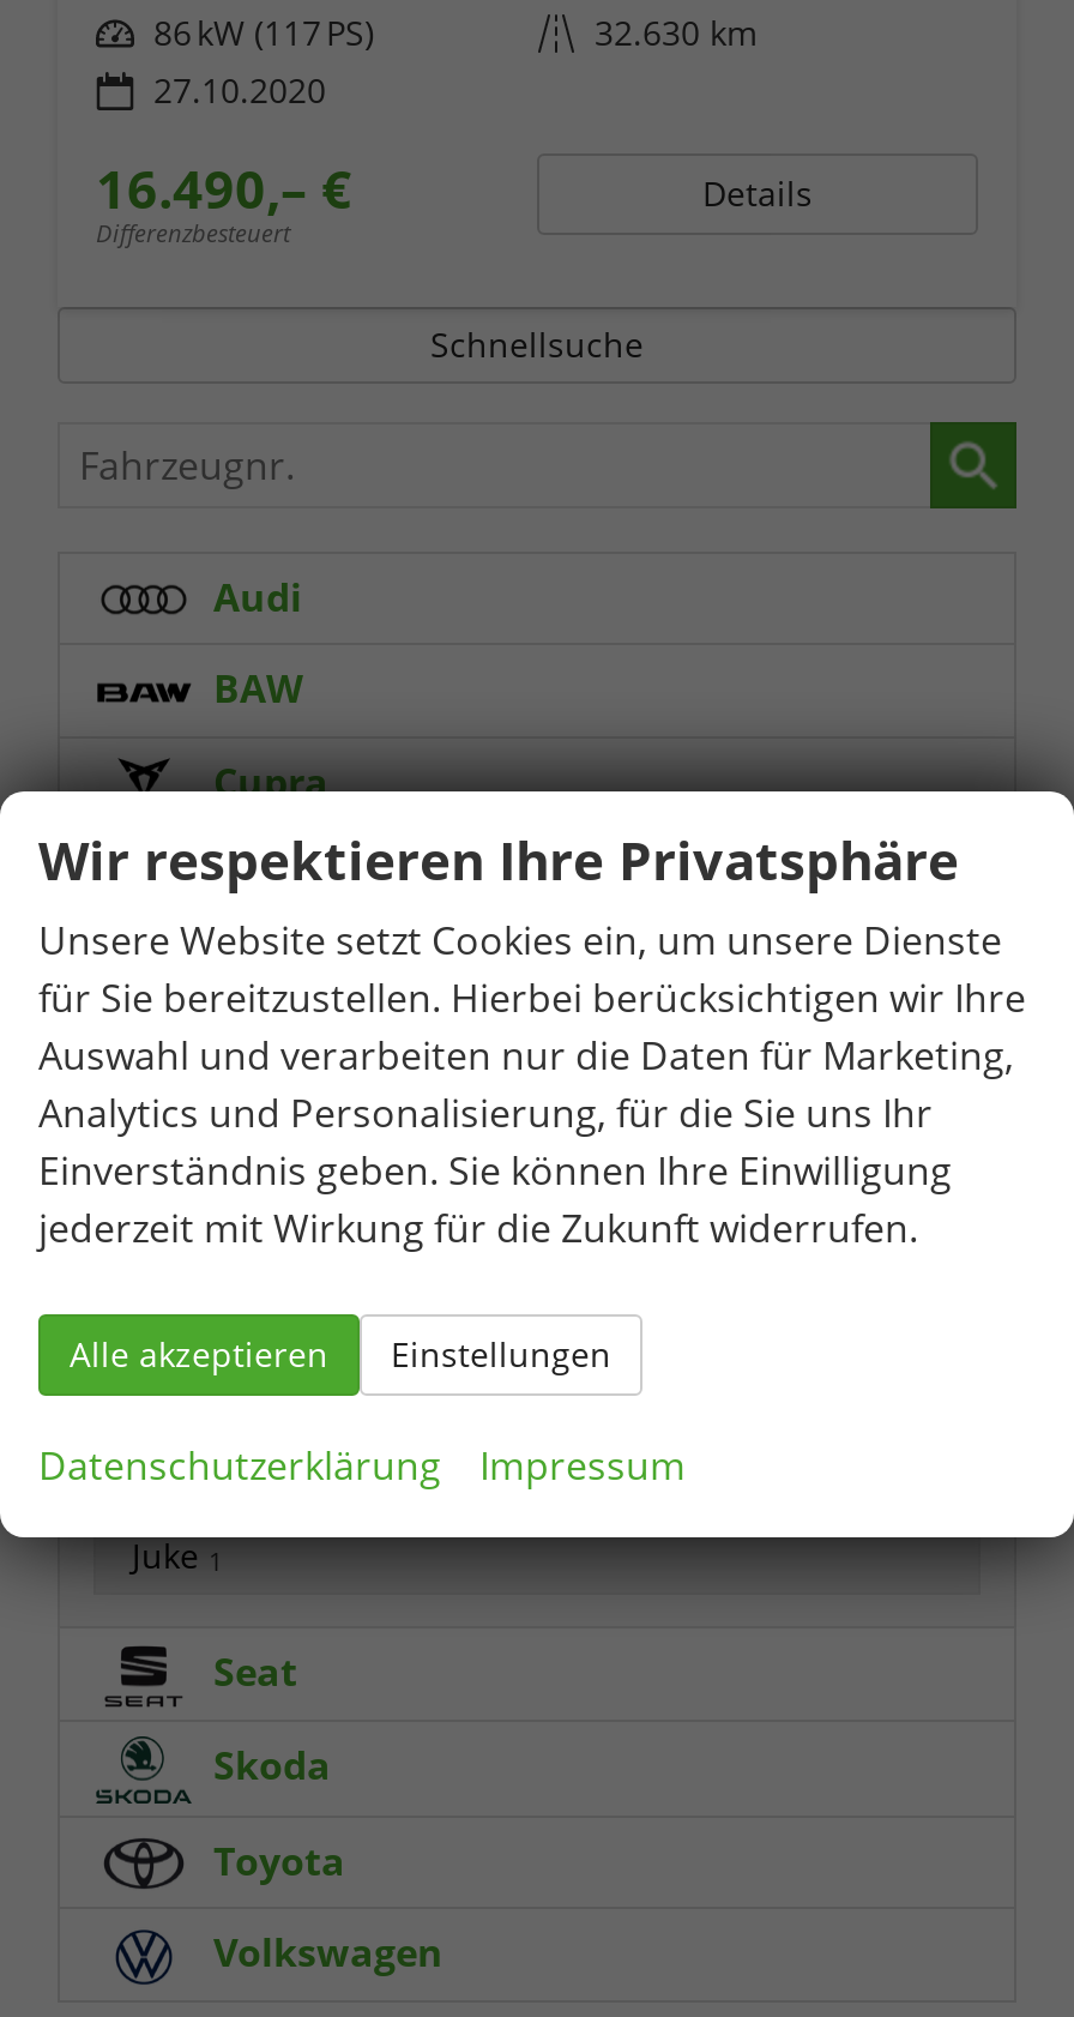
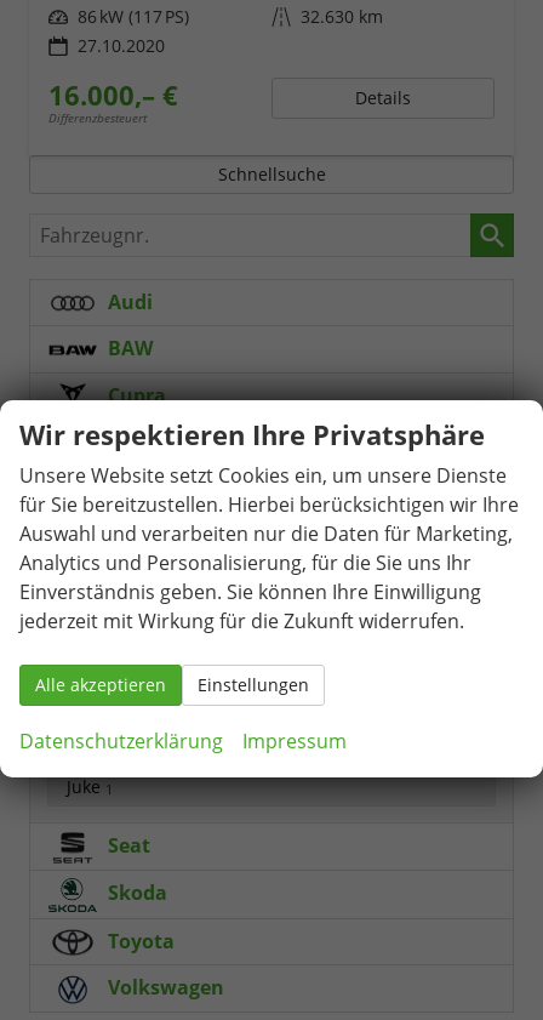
[96,150,352,222] 16.490,– € -> [48,76,178,112] 16.000,– €

